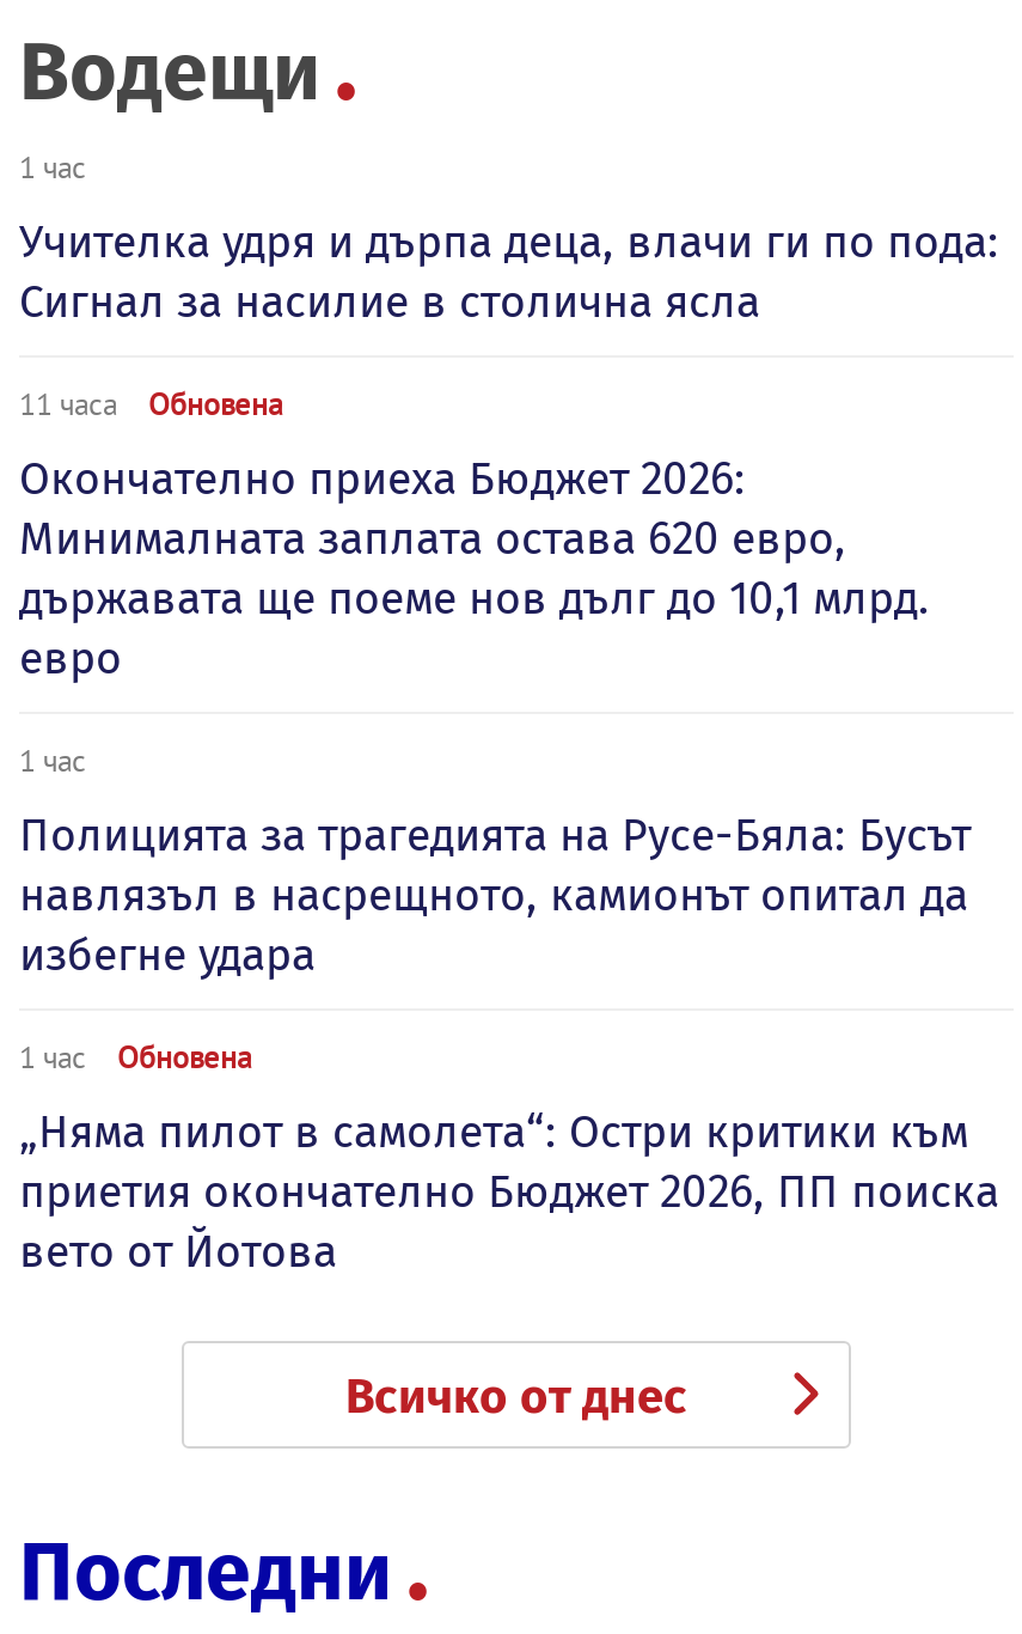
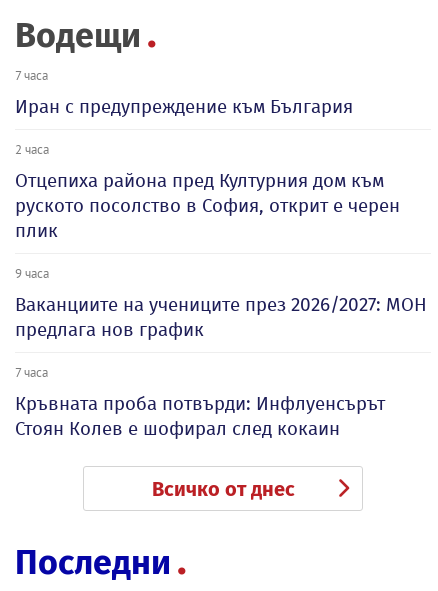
[19,147,86,185] 1 час -> [15,67,48,83] 7 часа
[19,214,999,329] Учителка удря и дърпа деца, влачи ги по пода: | Сигнал за насилие в столична ясла -> [15,95,353,118] Иран с предупреждение към България
[19,384,282,422] 11 часа | Обновена -> [15,141,49,157] 2 часа
[19,451,930,685] Окончателно приеха Бюджет 2026: | Минималната заплата остава 620 евро, | държавата ще поеме нов дълг до 10,1 млрд. | евро -> [15,169,400,242] Отцепиха района пред Културния дом към | руското посолство в София, открит е черен | плик
[19,740,86,779] 1 час -> [15,265,49,281] 9 часа
[19,807,971,982] Полицията за трагедията на Русе-Бяла: Бусът | навлязъл в насрещното, камионът опитал да | избегне удара -> [15,293,427,341] Ваканциите на учениците през 2026/2027: МОН | предлага нов график
[19,1037,251,1075] 1 час | Обновена -> [15,364,48,380] 7 часа
[19,1104,999,1279] „Няма пилот в самолета“: Остри критики към | приетия окончателно Бюджет 2026, ПП поиска | вето от Йотова -> [15,392,385,440] Кръвната проба потвърди: Инфлуенсърът | Стоян Колев е шофирал след кокаин

